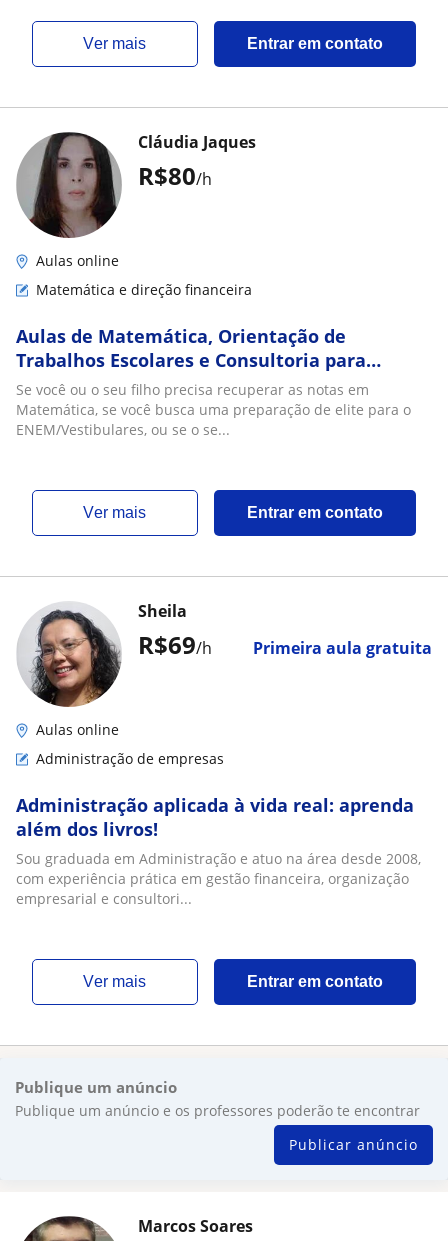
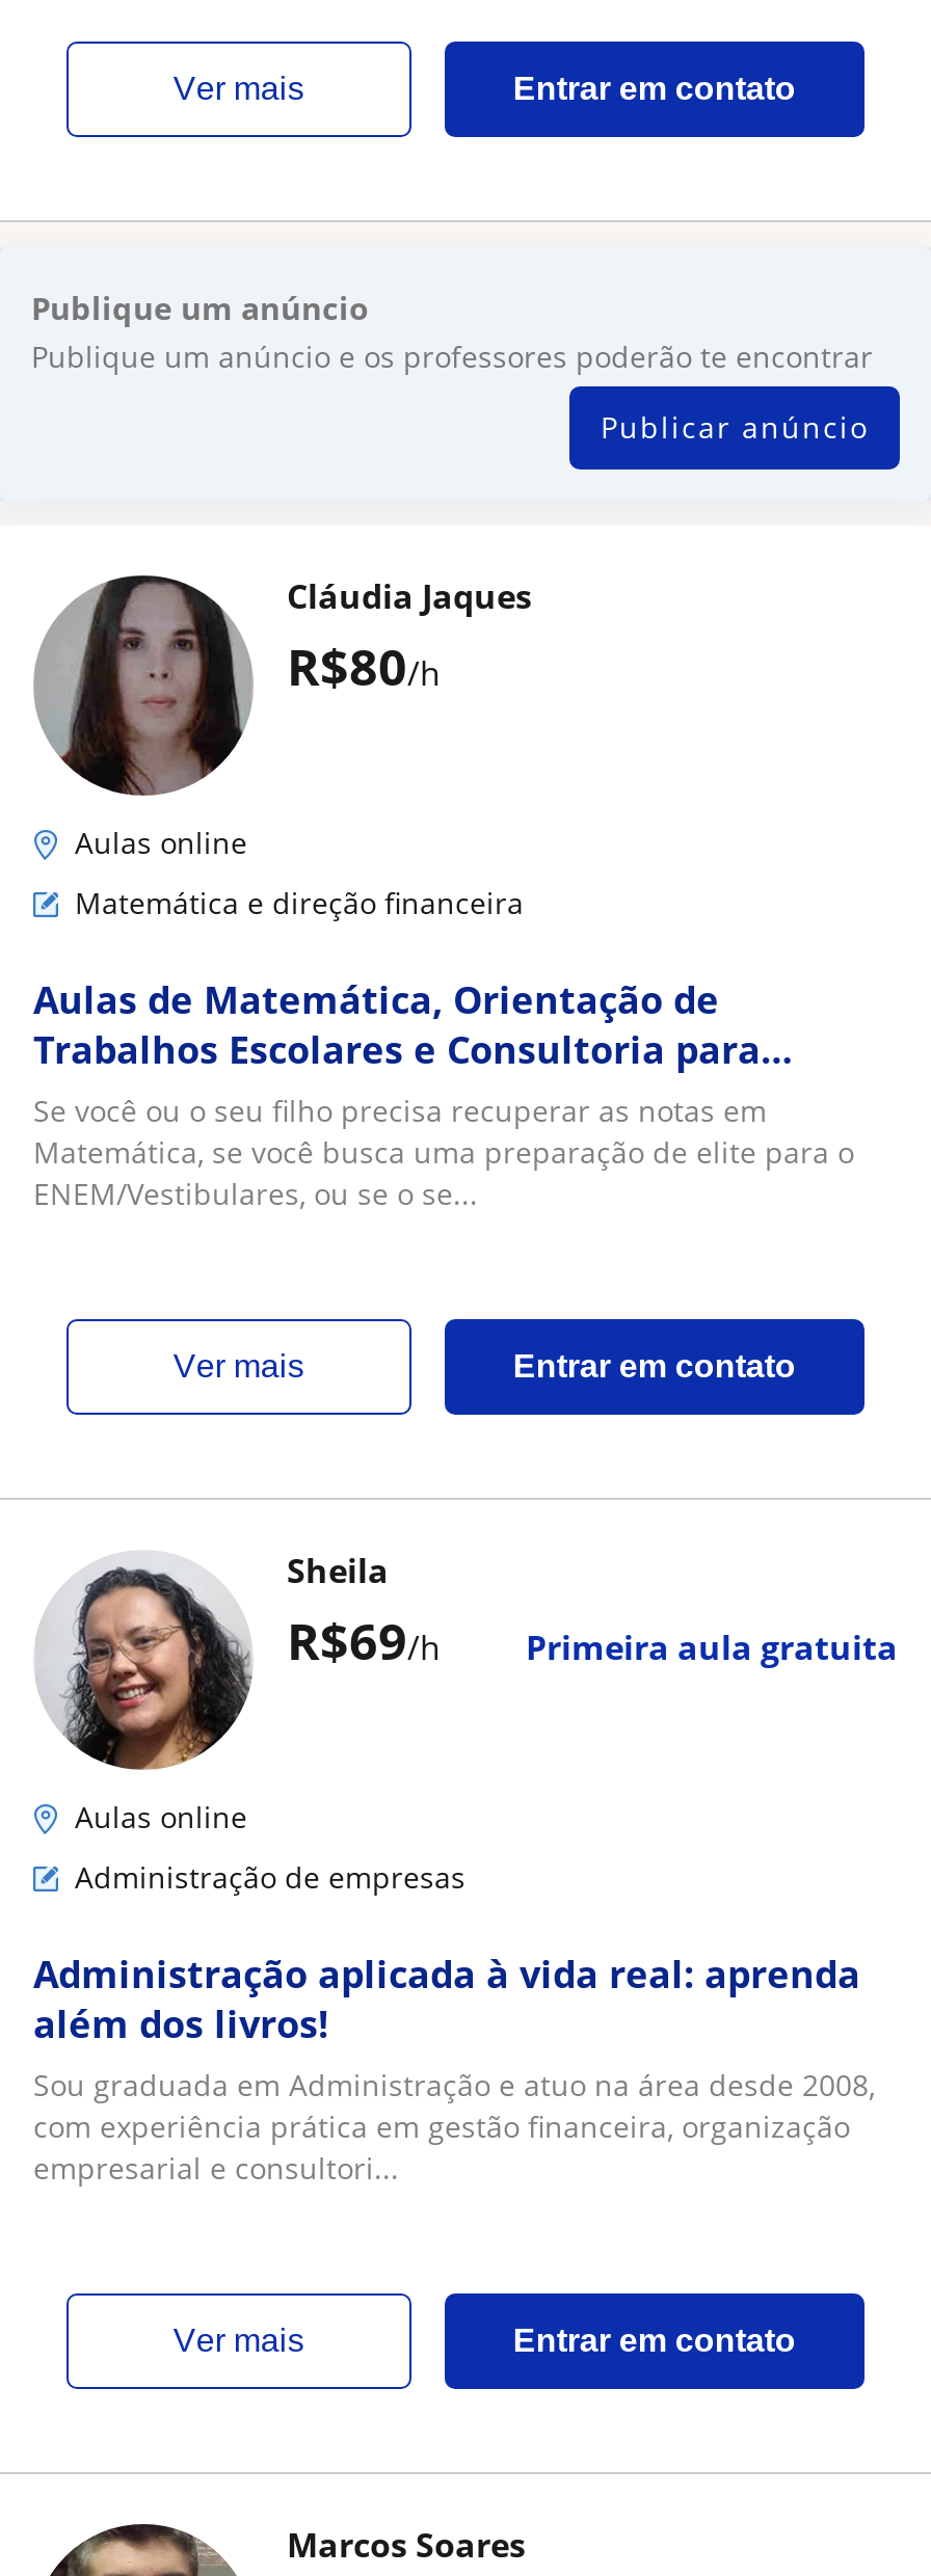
moved [16,131,432,990] -> [33,573,898,2358]: [image] | R$80/h | Cláudia Jaques | ... | ver mais | Entrar em contato
moved [15,1077,420,1154] -> [31,287,873,447]: Publique um anúncio | Publique um anúncio e os professores poderão te encontrar | Publicar anúncio

